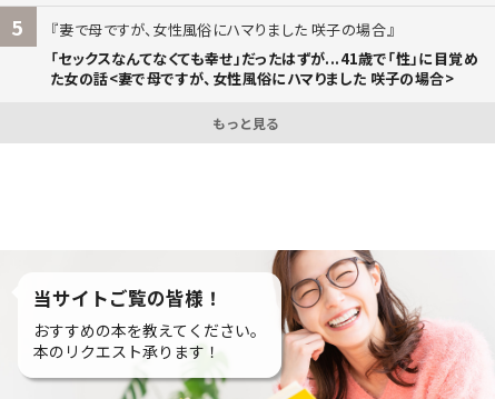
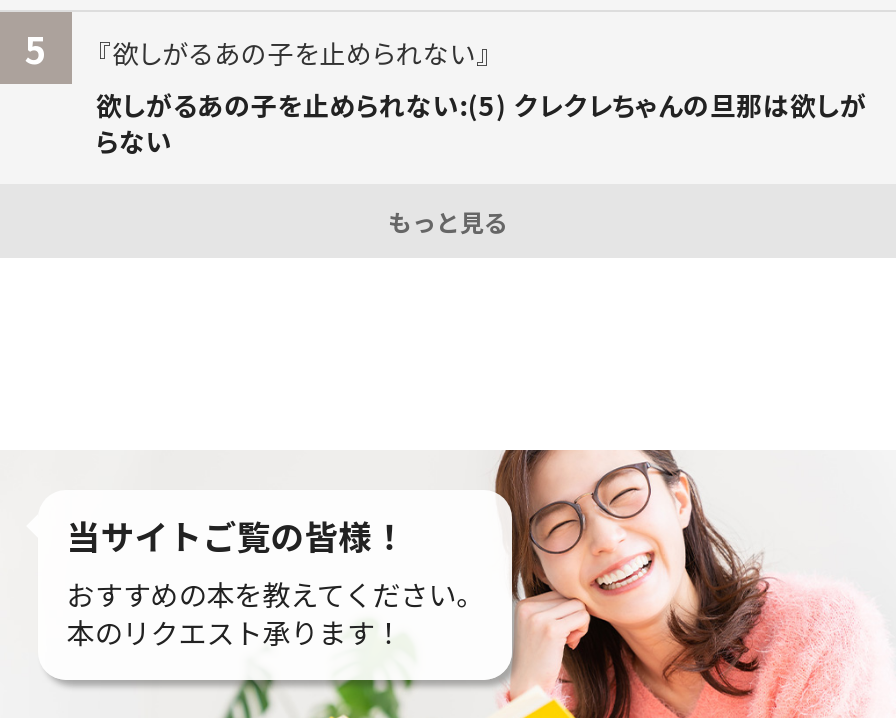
[50,19,478,89] 妻で母ですが、女性風俗にハマりました 咲子の場合 | 「セックスなんてなくても幸せ」だったはずが...41歳で「性」に目覚め | た女の話<妻で母ですが、女性風俗にハマりました 咲子の場合> -> [96,35,866,161] 欲しがるあの子を止められない | 欲しがるあの子を止められない:(5) クレクレちゃんの旦那は欲しが | らない

